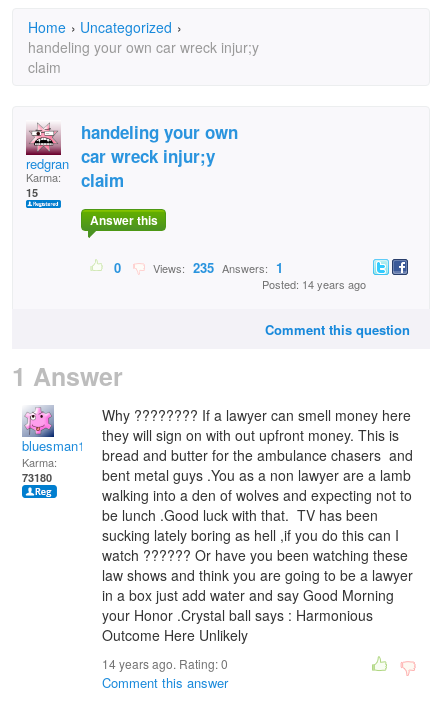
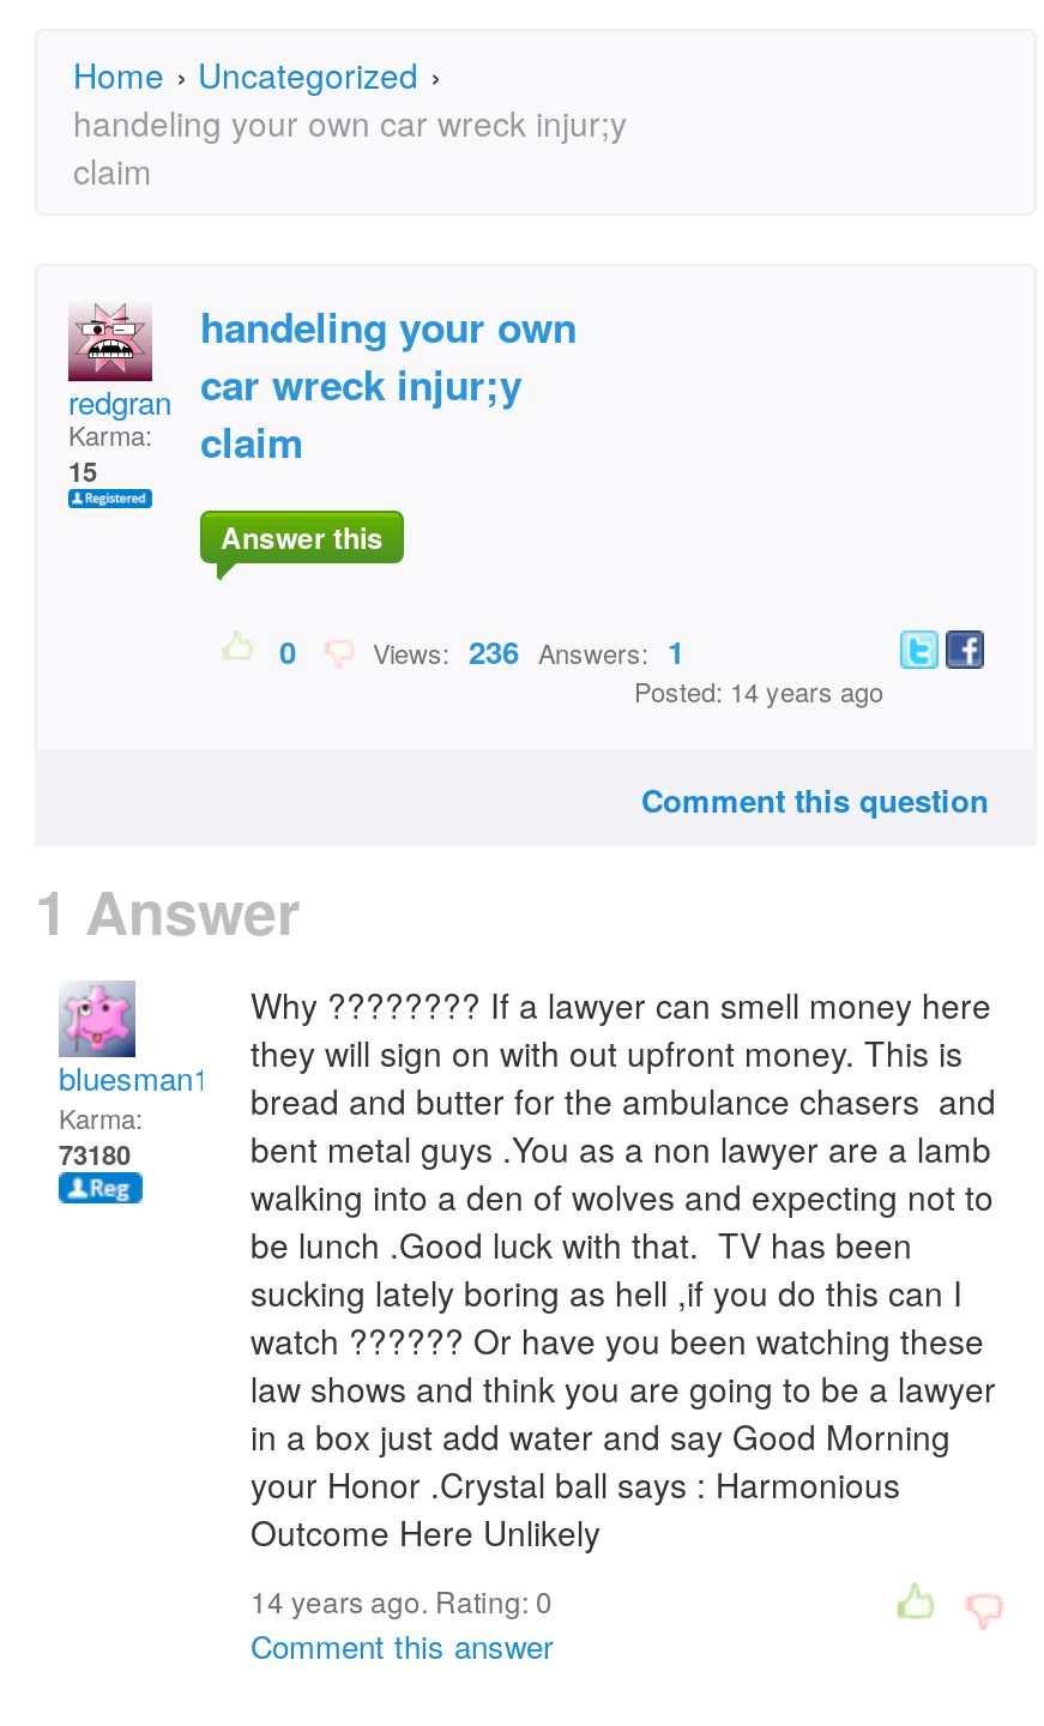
[147,258,283,277] Views: 235 Answers: 1 -> [358,628,684,674] Views: 236 Answers: 1

